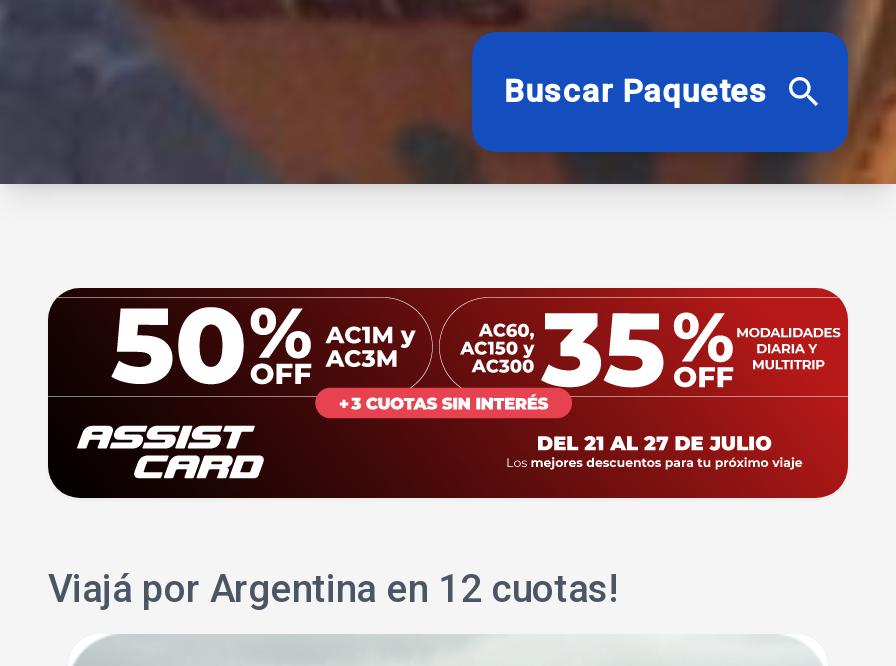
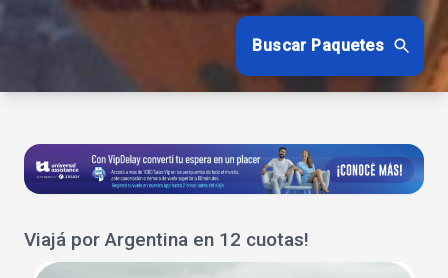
[46,286,850,500] [image] -> [23,143,425,195] [image]

